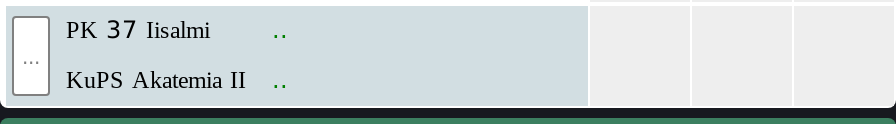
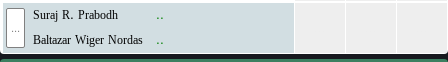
[66,16,210,44] PK 37 Iisalmi -> [33,8,118,22] Suraj R. Prabodh
[66,66,246,94] KuPS Akatemia II -> [33,33,143,47] Baltazar Wiger Nordas

